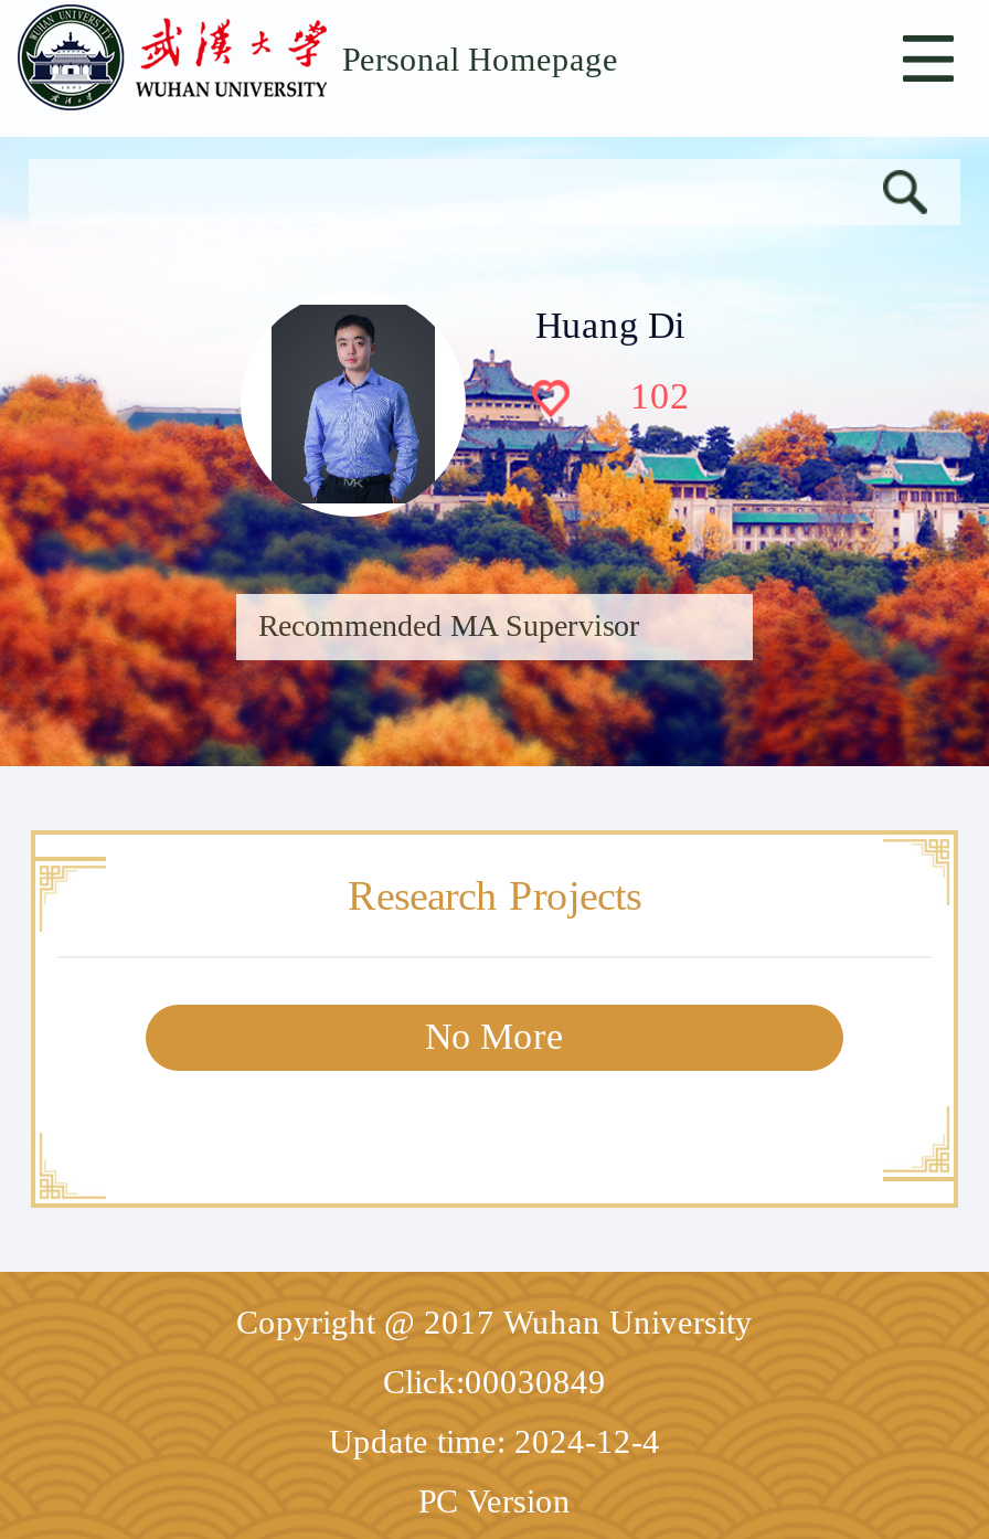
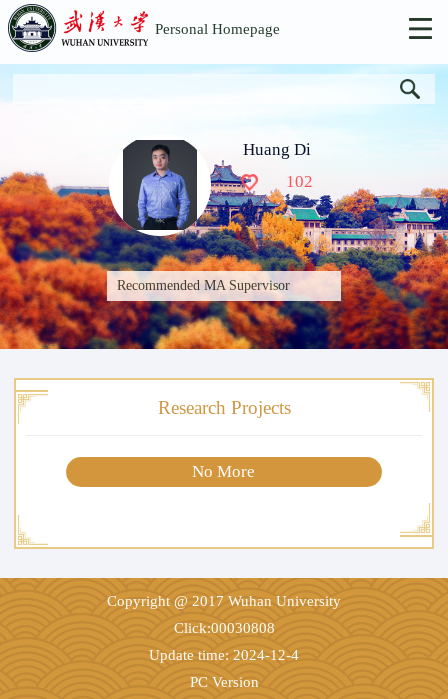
[383,1365,606,1400] Click:00030849 -> [173,620,274,636] Click:00030808

